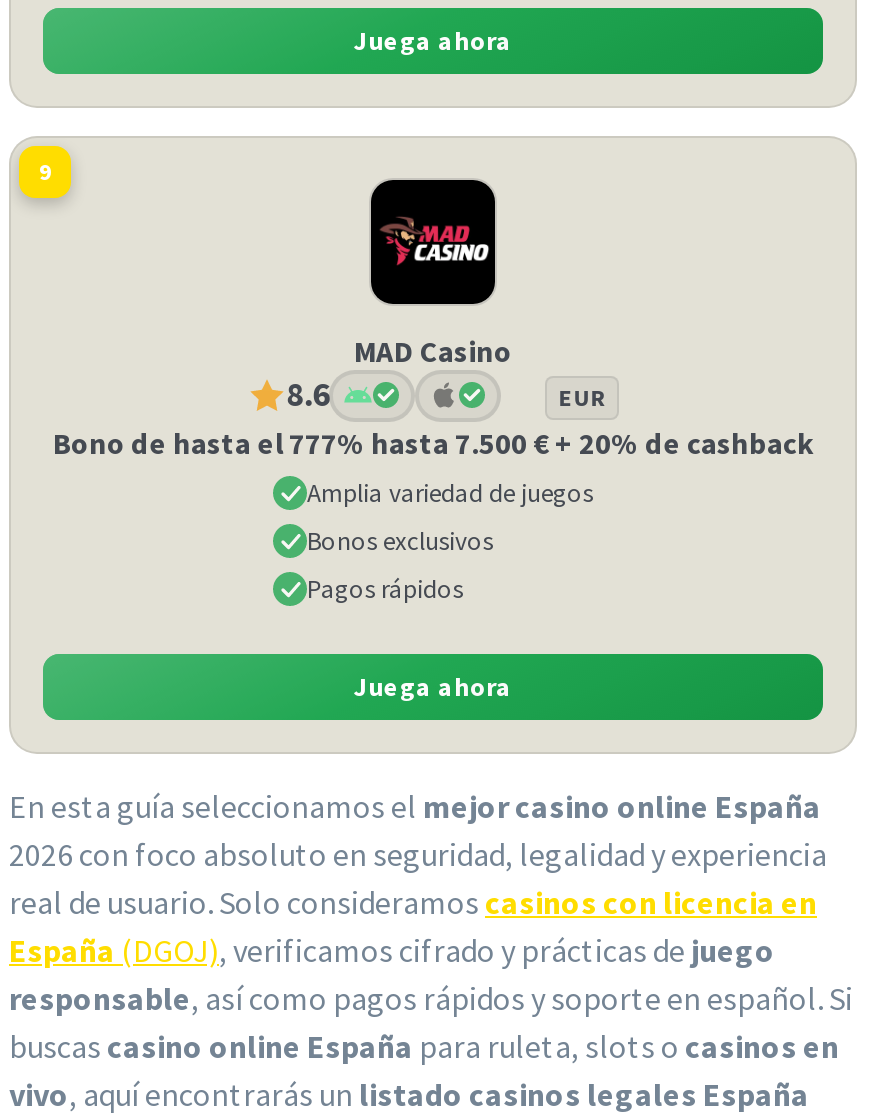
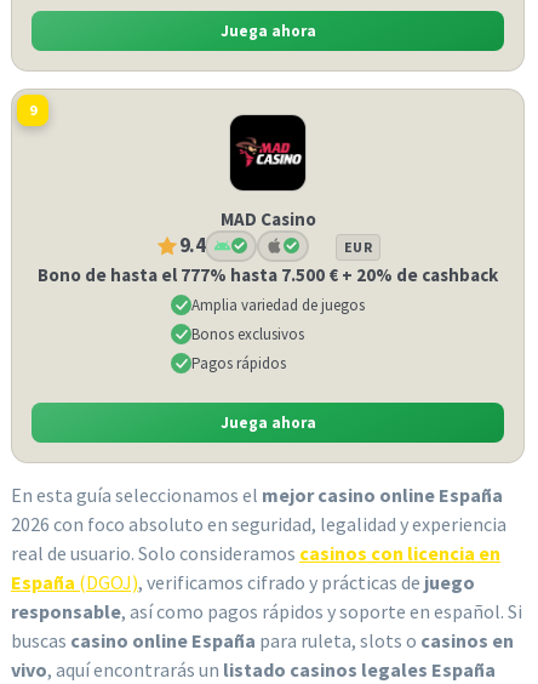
[287,373,330,417] 8.6 -> [179,232,205,259] 9.4

